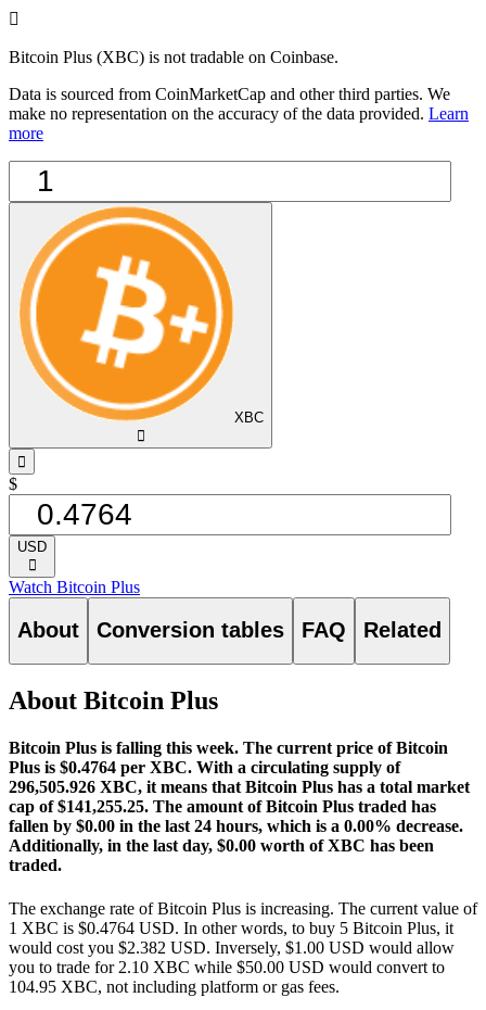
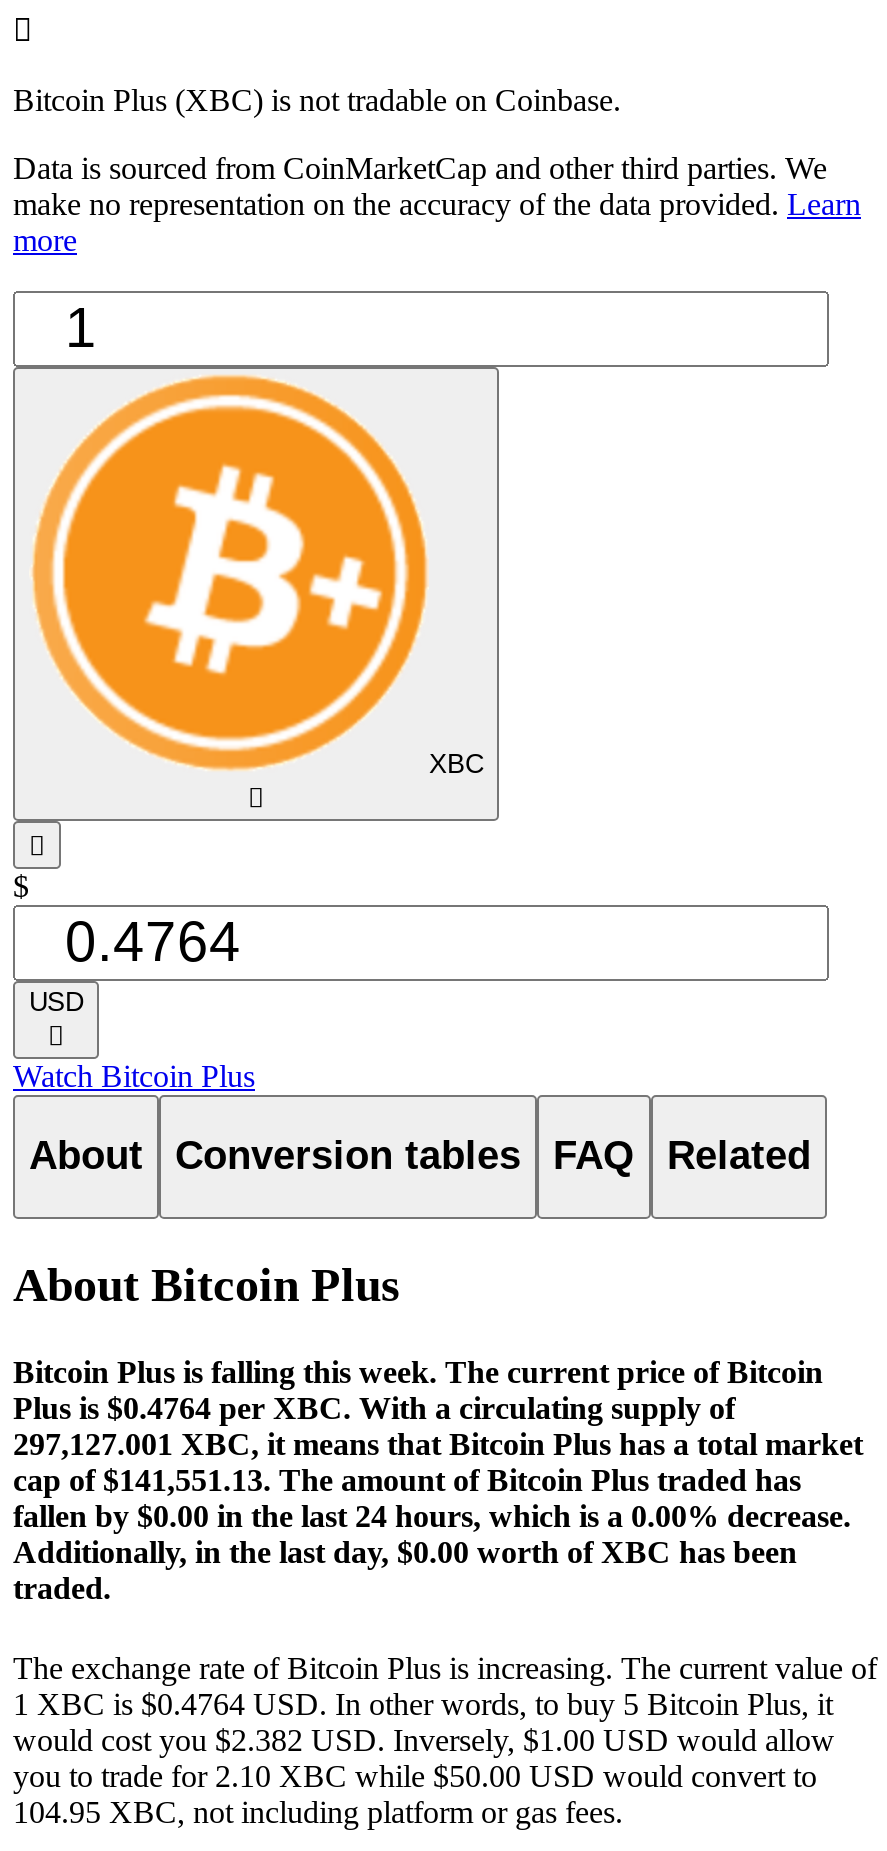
[9,778,470,796] 296,505.926 XBC, it means that Bitcoin Plus has a total market -> [13,1427,863,1461] 297,127.001 XBC, it means that Bitcoin Plus has a total market
[9,797,436,816] cap of $141,255.25. The amount of Bitcoin Plus traded has -> [13,1463,801,1497] cap of $141,551.13. The amount of Bitcoin Plus traded has

